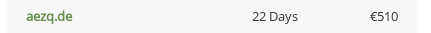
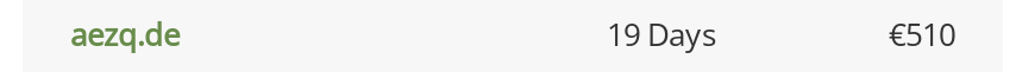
[251,7,297,25] 22 Days -> [607,13,716,55] 19 Days

